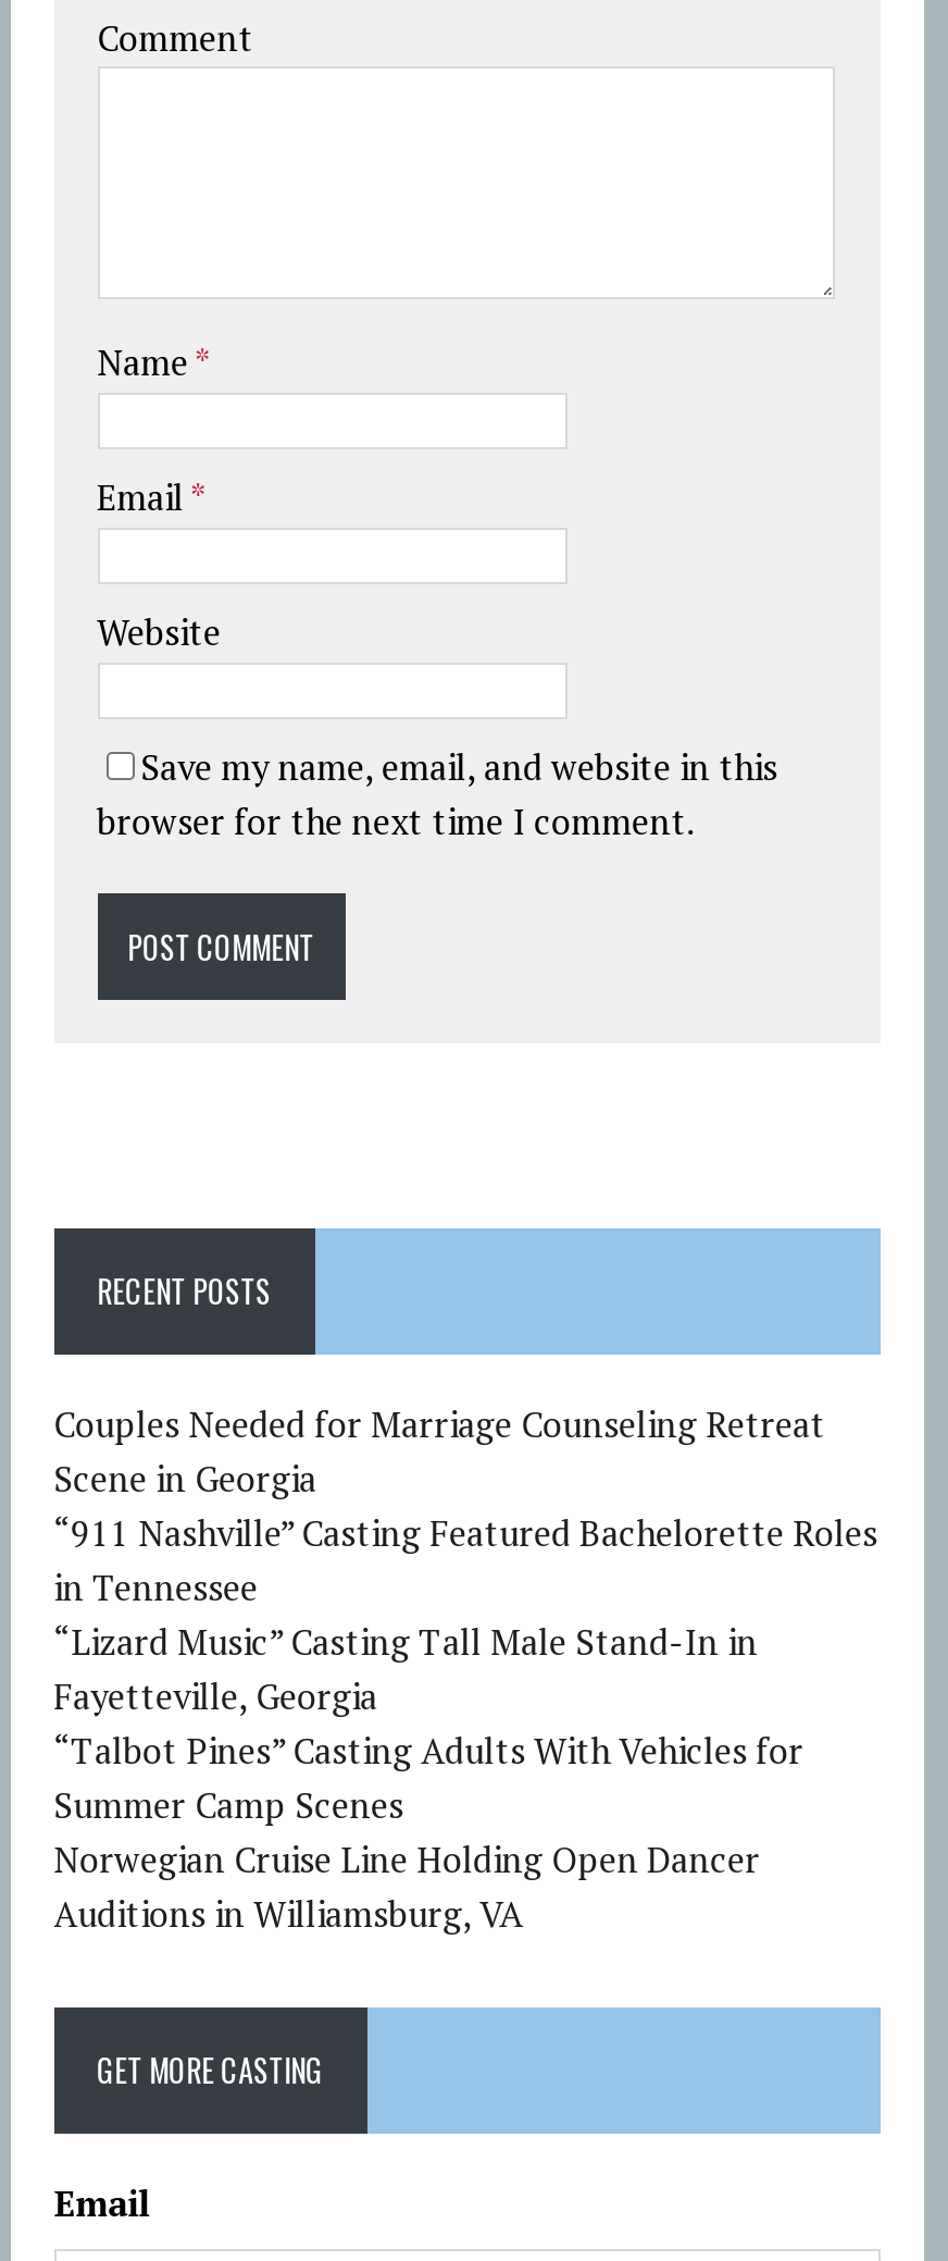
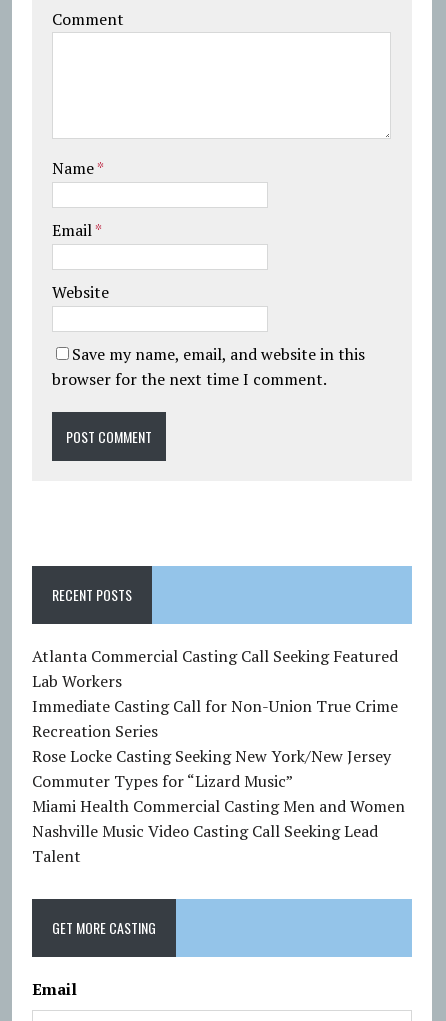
[53,1401,878,1938] Couples Needed for Marriage Counseling Retreat | Scene in Georgia | “911 Nashville” Casting Featured Bachelorette Roles | in Tennessee | “Lizard Music” Casting Tall Male Stand-In in | Fayetteville, Georgia | “Talbot Pines” Casting Adults With Vehicles for | Summer Camp Scenes | Norwegian Cruise Line Holding Open Dancer | Auditions in Williamsburg, VA -> [32,645,405,867] Atlanta Commercial Casting Call Seeking Featured | Lab Workers | Immediate Casting Call for Non-Union True Crime | Recreation Series | Rose Locke Casting Seeking New York/New Jersey | Commuter Types for “Lizard Music” | Miami Health Commercial Casting Men and Women | Nashville Music Video Casting Call Seeking Lead | Talent

